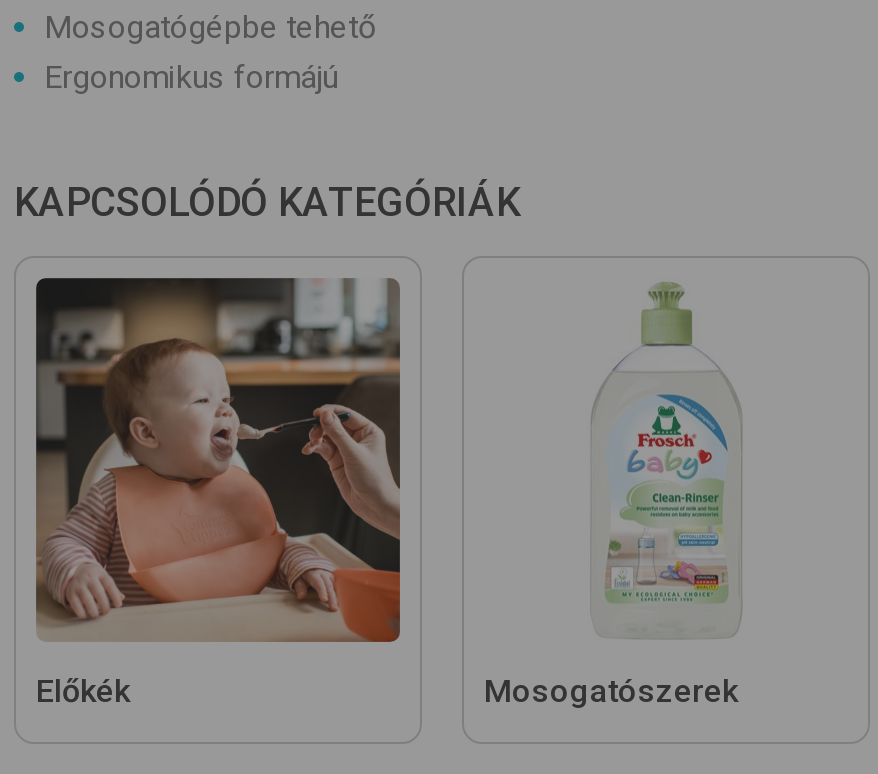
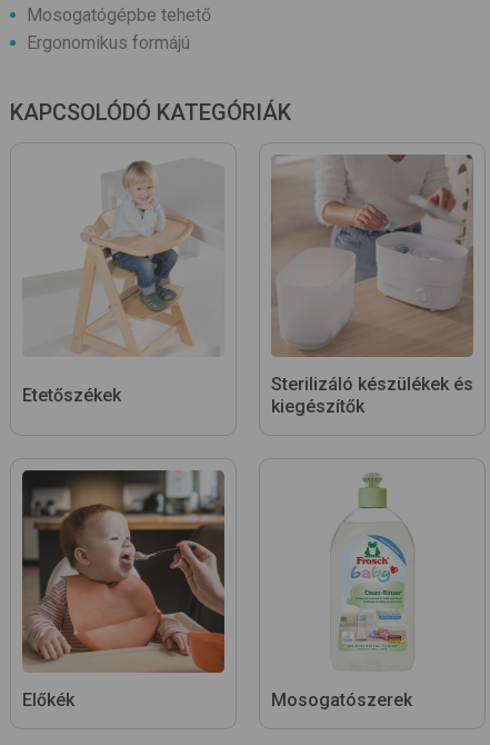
none -> [22,159,223,406] [image] | Etetőszékek
none -> [270,153,474,417] [image] | Sterilizáló készülékek és | kiegészítők

